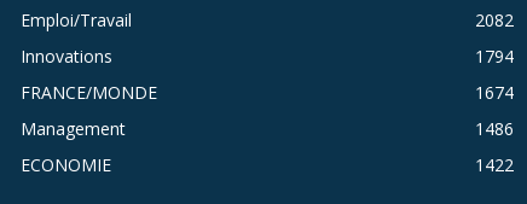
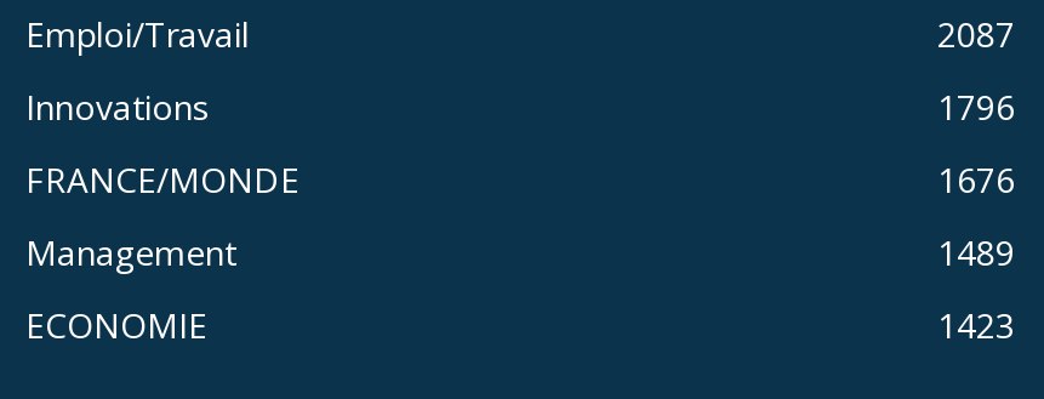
[475,8,514,31] 2082 -> [937,12,1015,58] 2087
[475,45,514,67] 1794 -> [937,85,1015,131] 1796
[475,81,514,104] 1674 -> [937,157,1015,204] 1676
[475,117,514,140] 1486 -> [937,230,1015,276] 1489
[475,153,514,176] 1422 -> [937,303,1015,349] 1423

